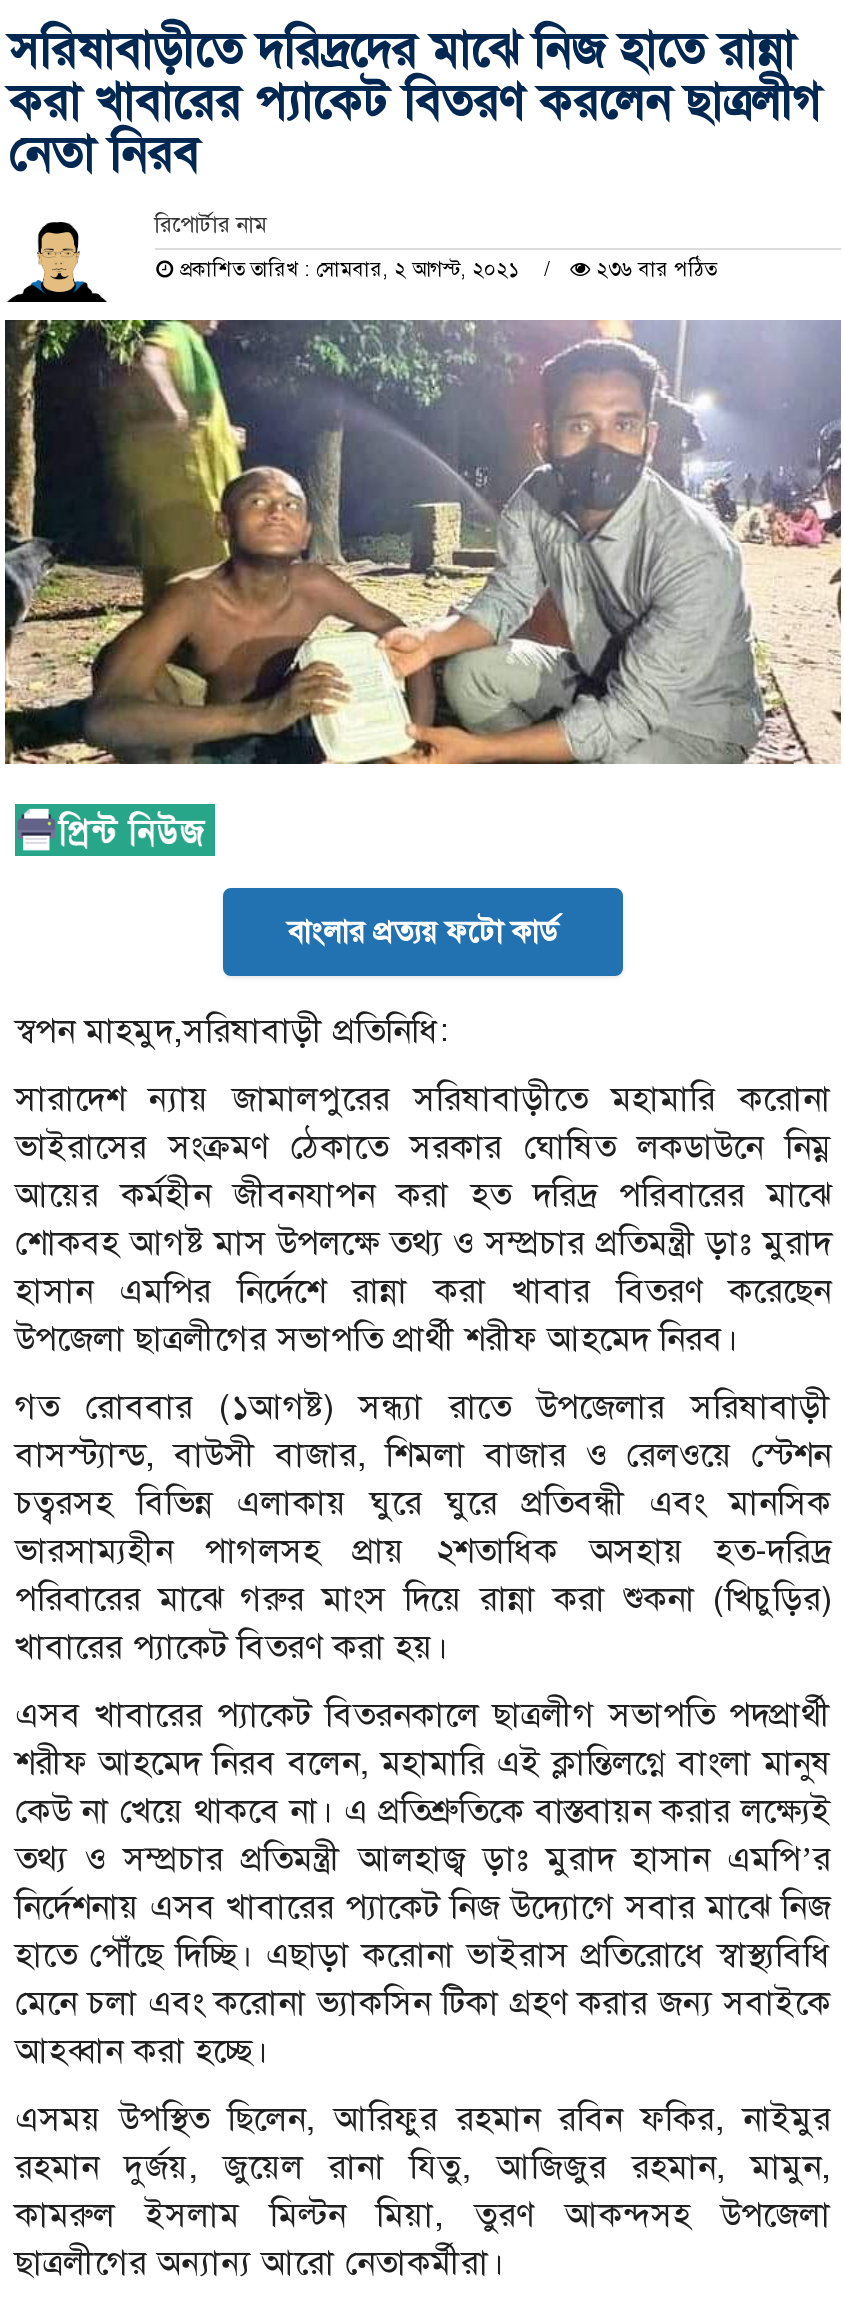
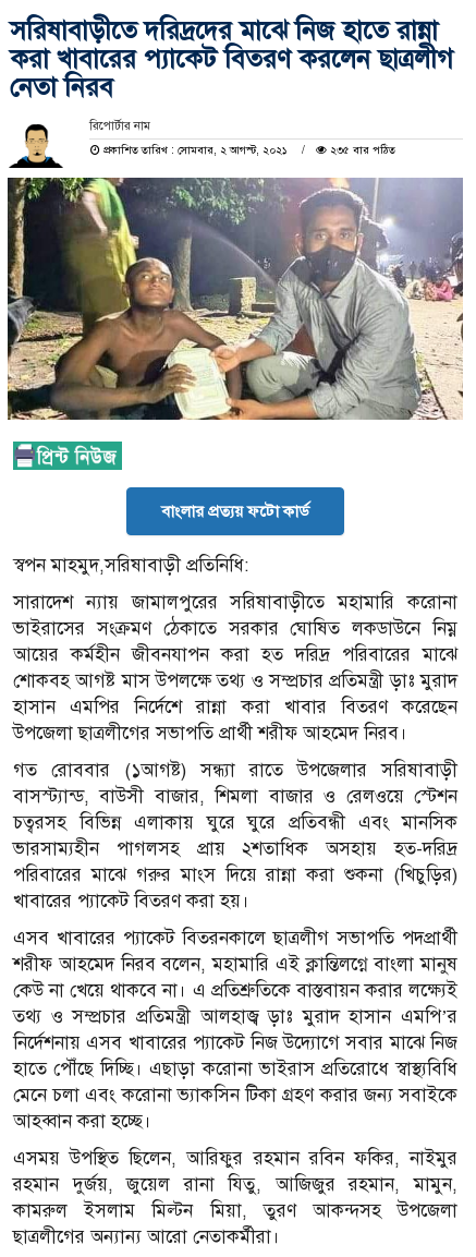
[590,255,716,281] ২৩৬ বার পঠিত -> [326,142,395,156] ২৩৫ বার পঠিত

